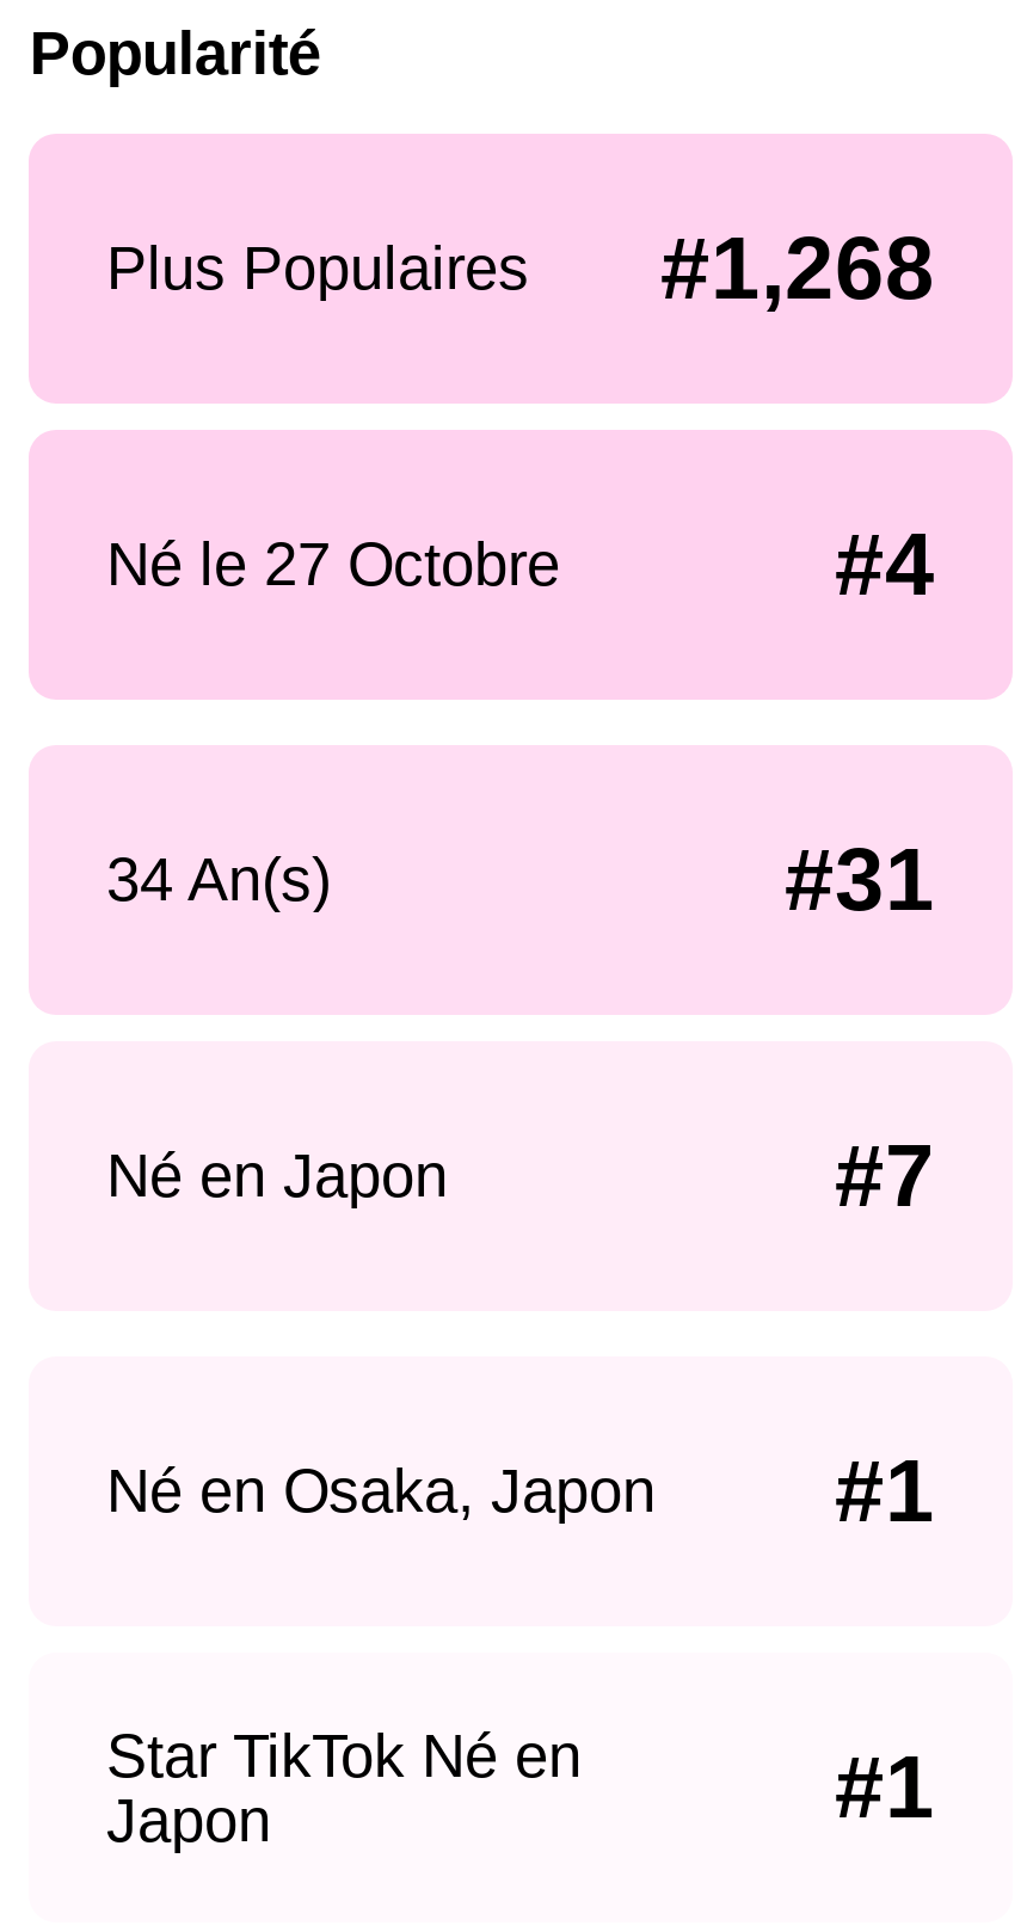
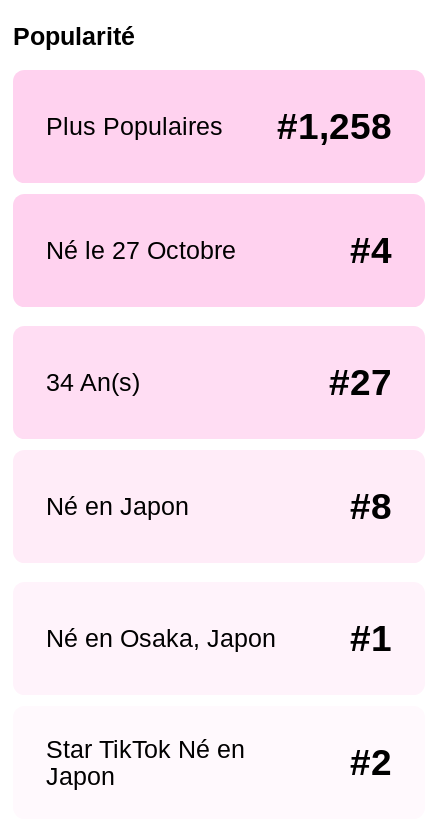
[106,219,935,317] Plus Populaires #1,268 -> [45,106,392,147] Plus Populaires #1,258
[785,831,935,929] #31 -> [329,362,392,403] #27
[835,1128,935,1226] #7 -> [350,486,392,527] #8
[835,1739,935,1837] #1 -> [350,742,392,783] #2

